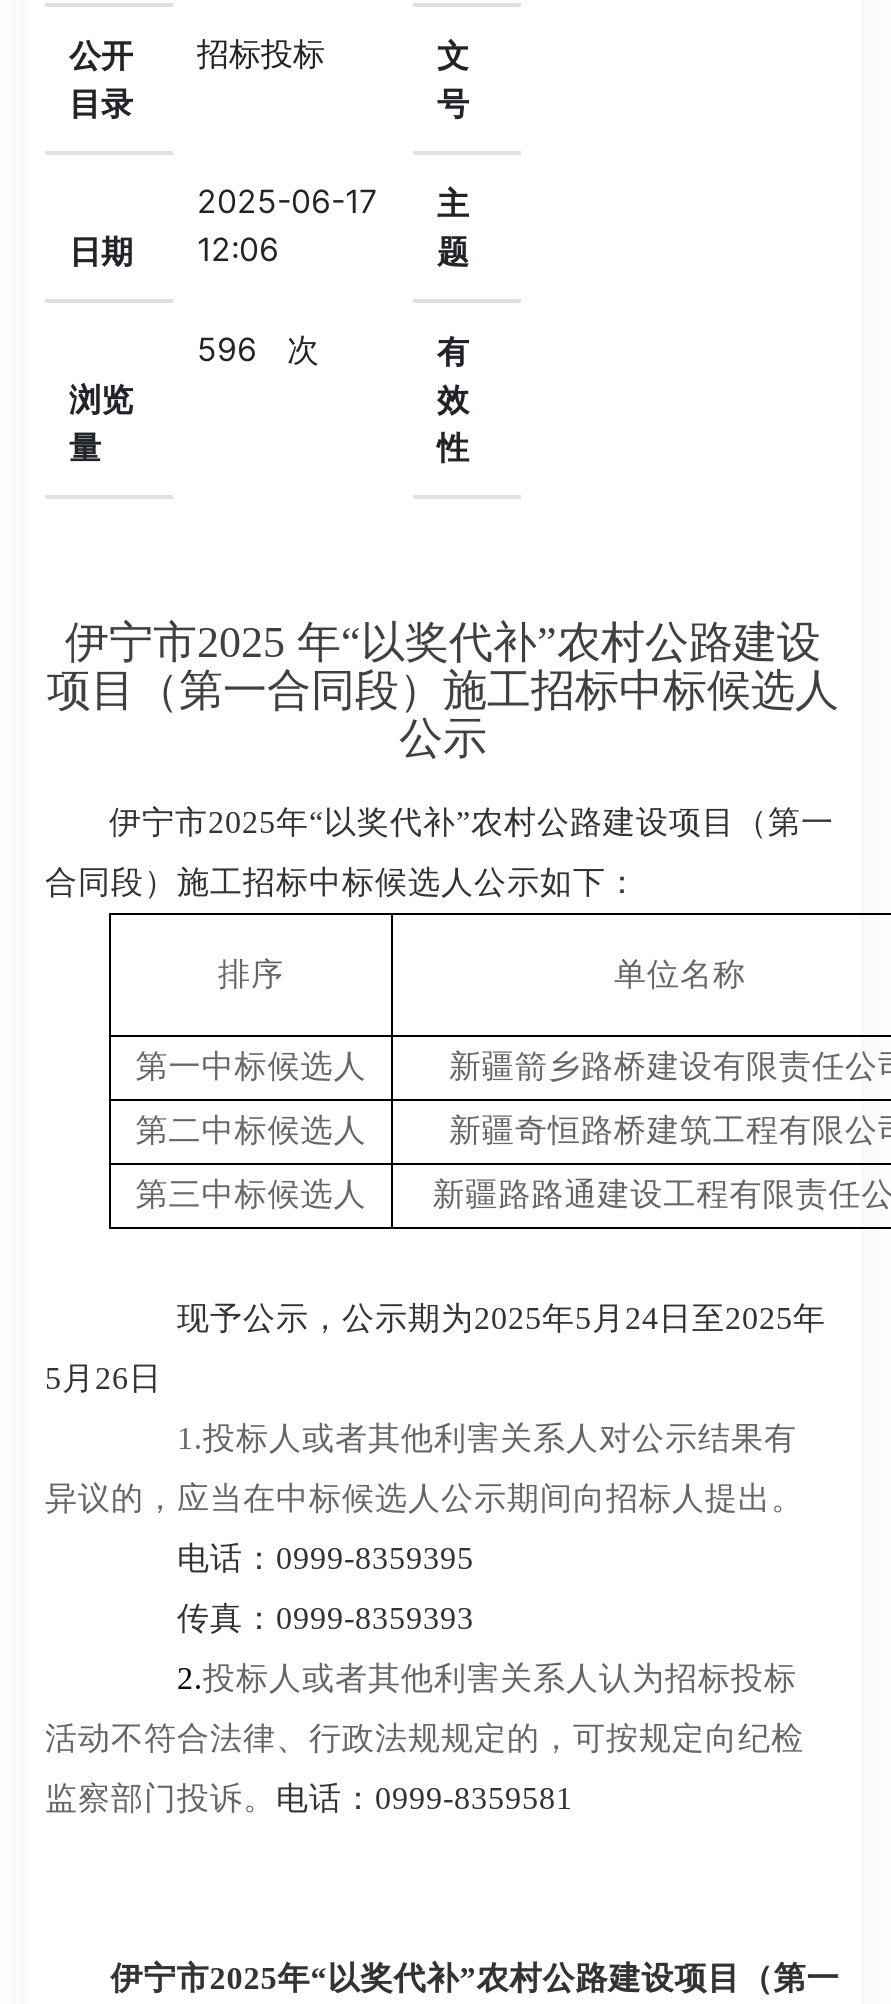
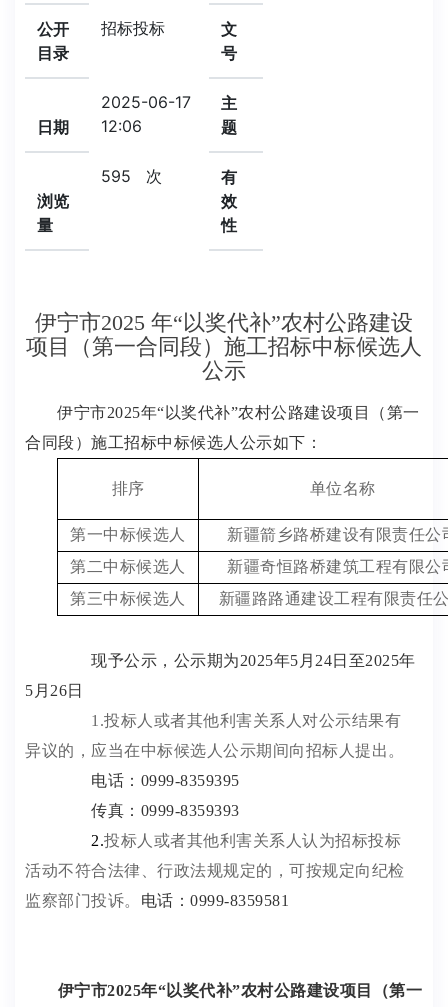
[197,329,319,369] 596 次 -> [101,166,162,186] 595 次

